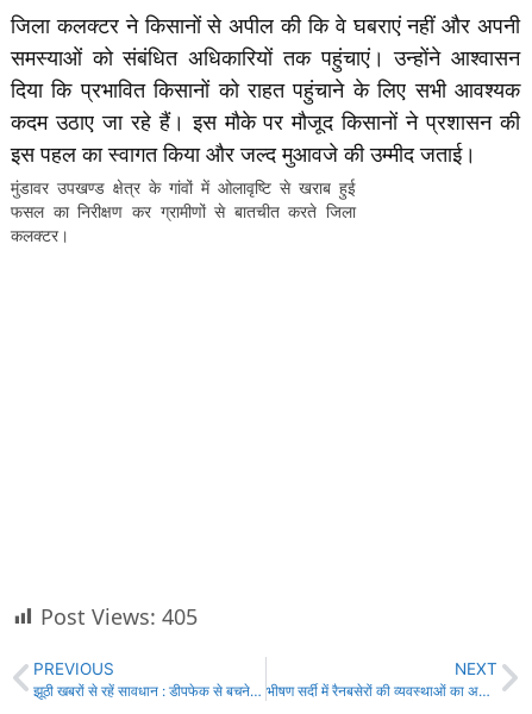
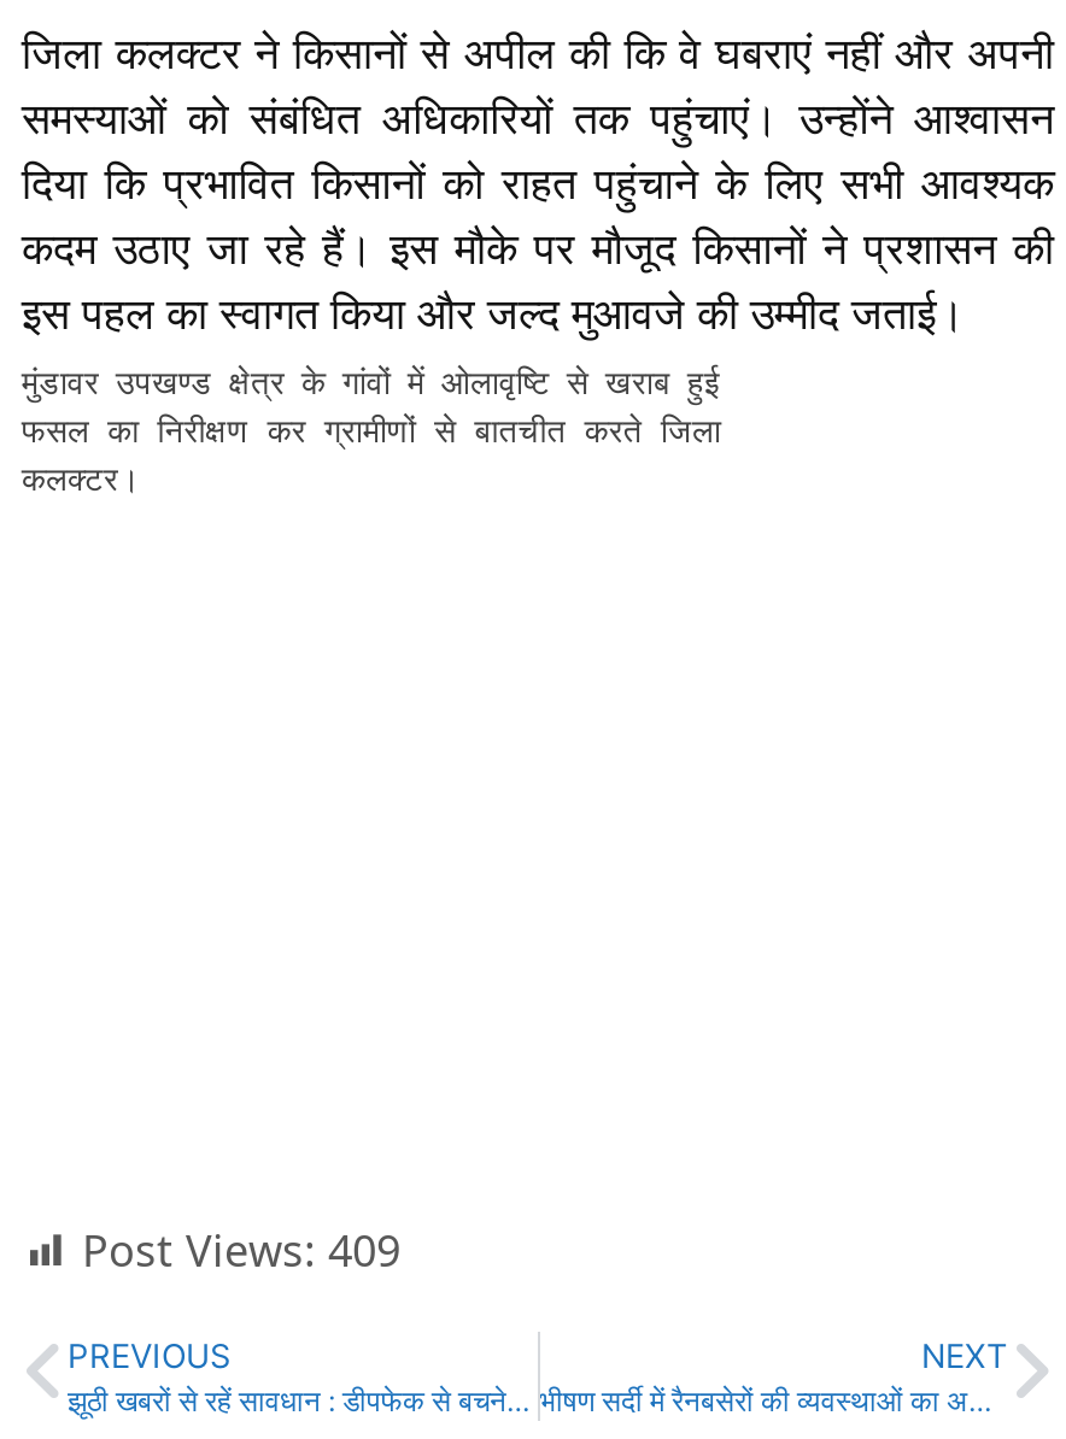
[40,602,198,631] Post Views: 405 -> [82,1221,400,1279] Post Views: 409

